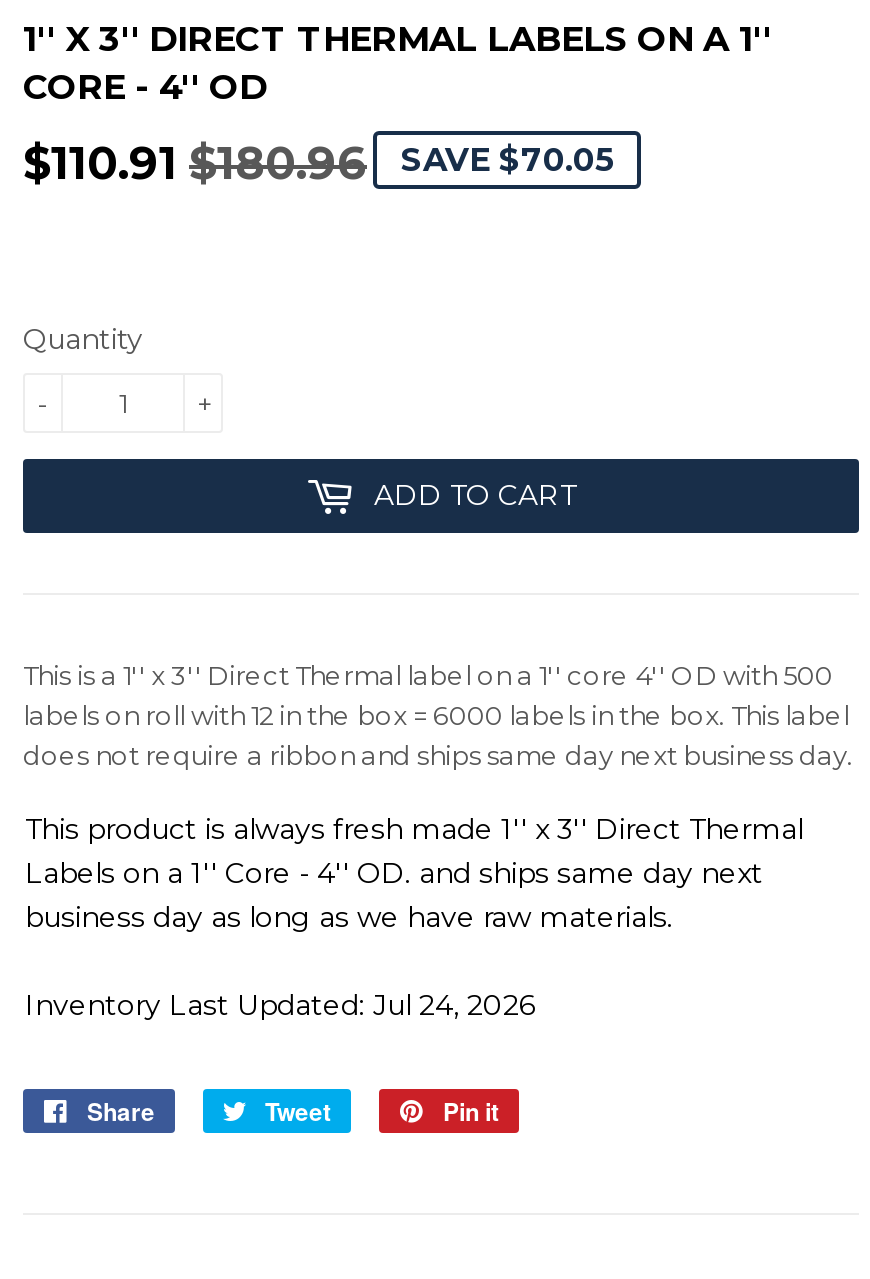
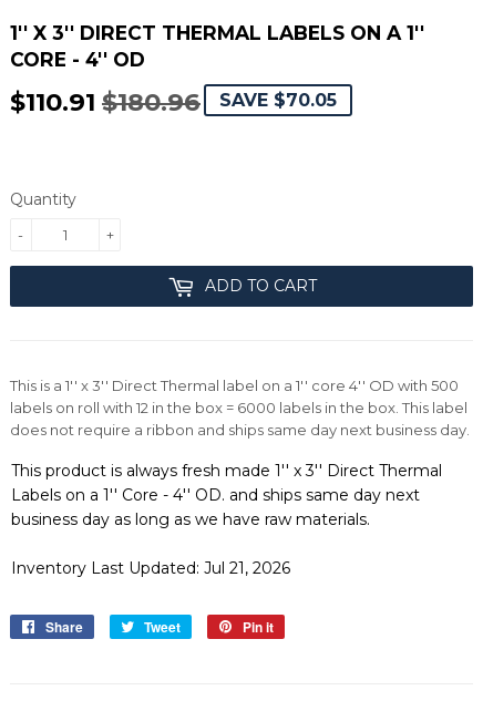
[25,987,535,1023] Inventory Last Updated: Jul 24, 2026 -> [11,558,290,578] Inventory Last Updated: Jul 21, 2026

